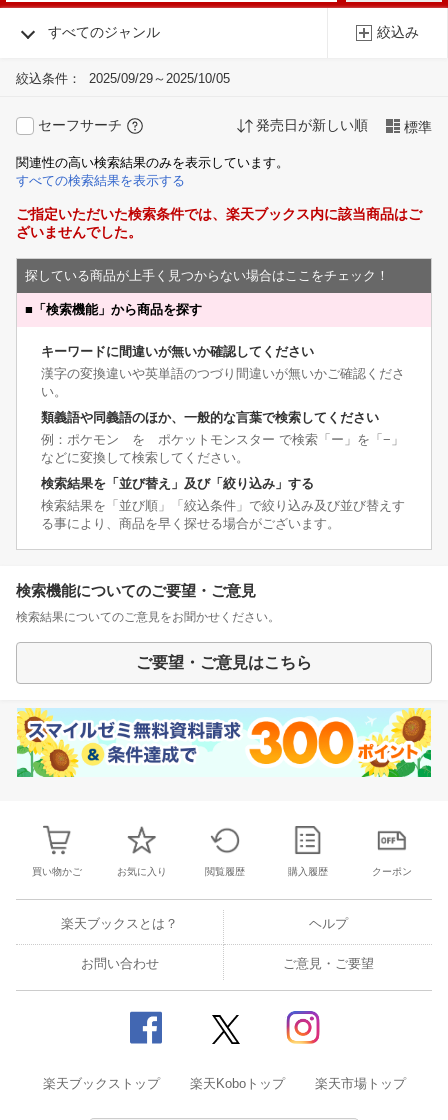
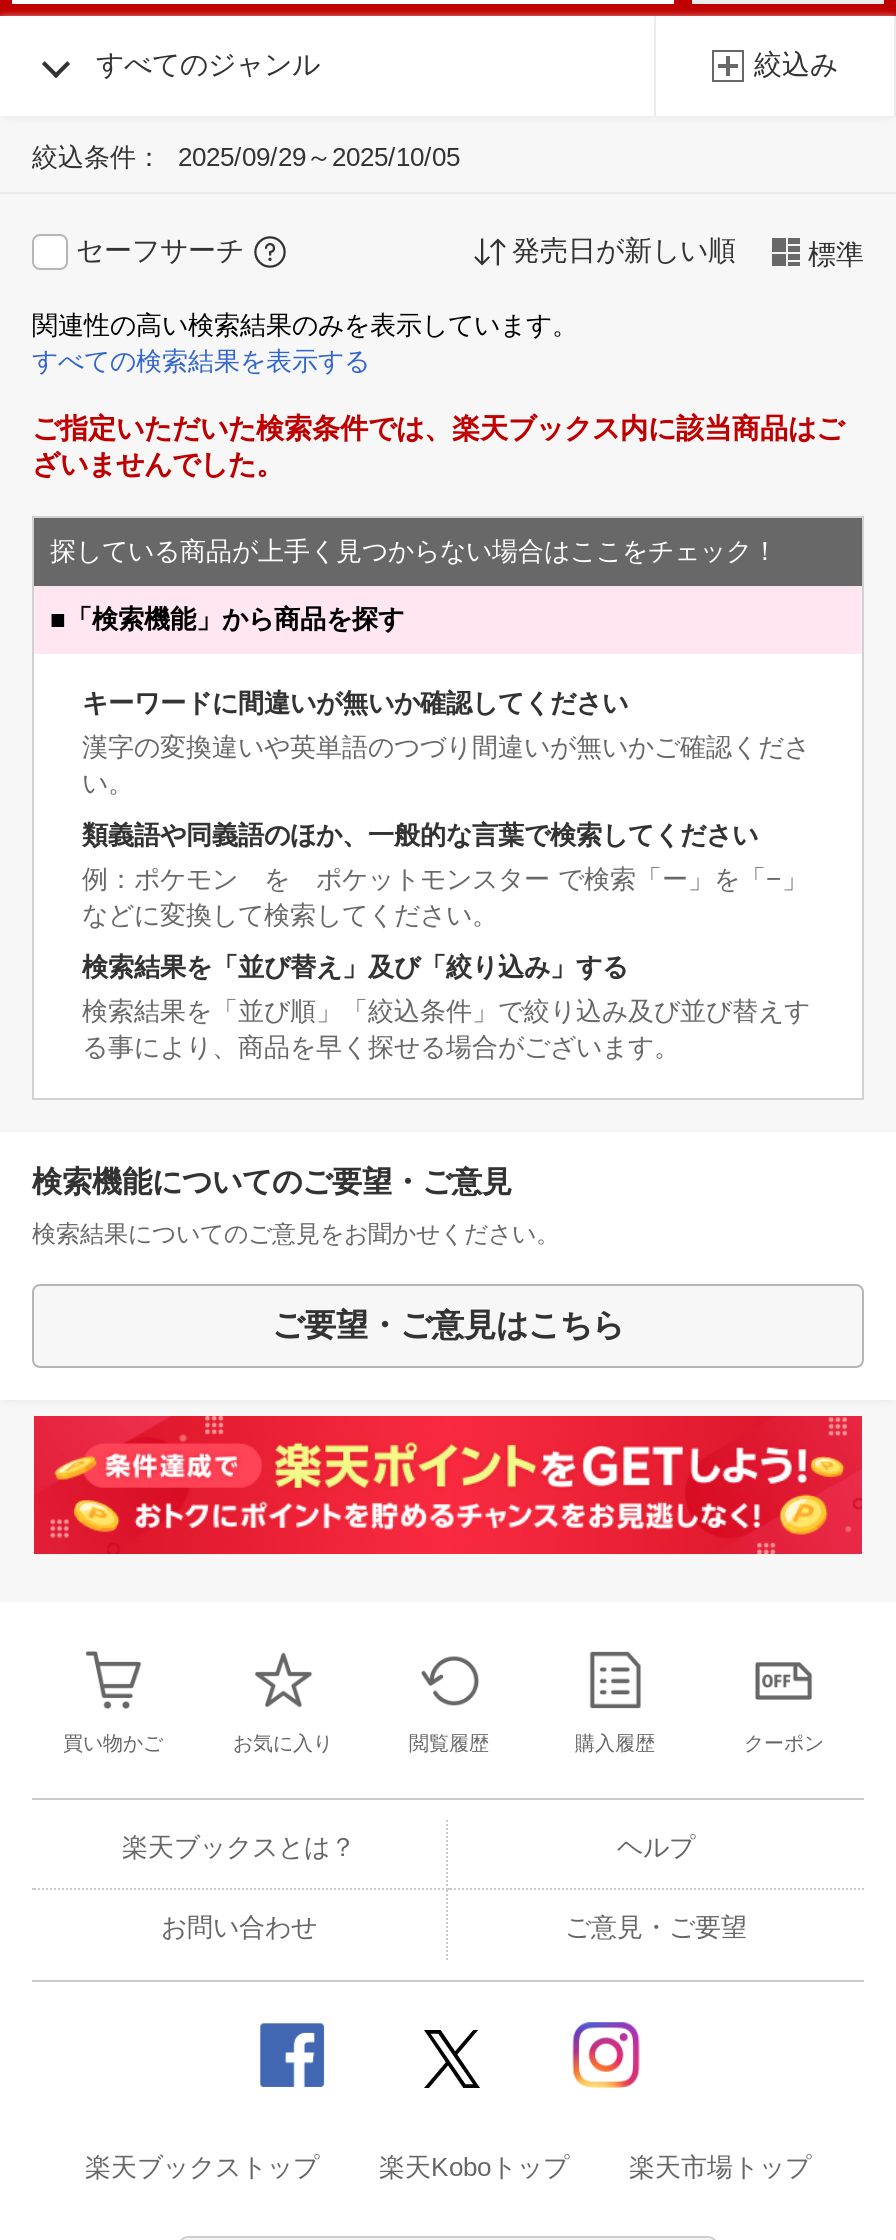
[16,707,432,778] [image] -> [32,1414,864,1556] [image]

